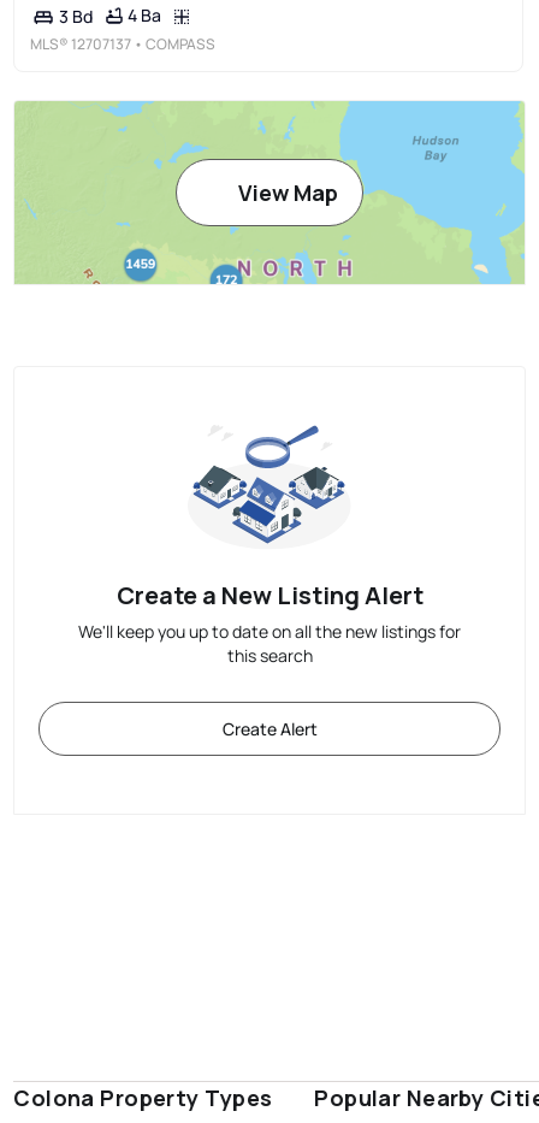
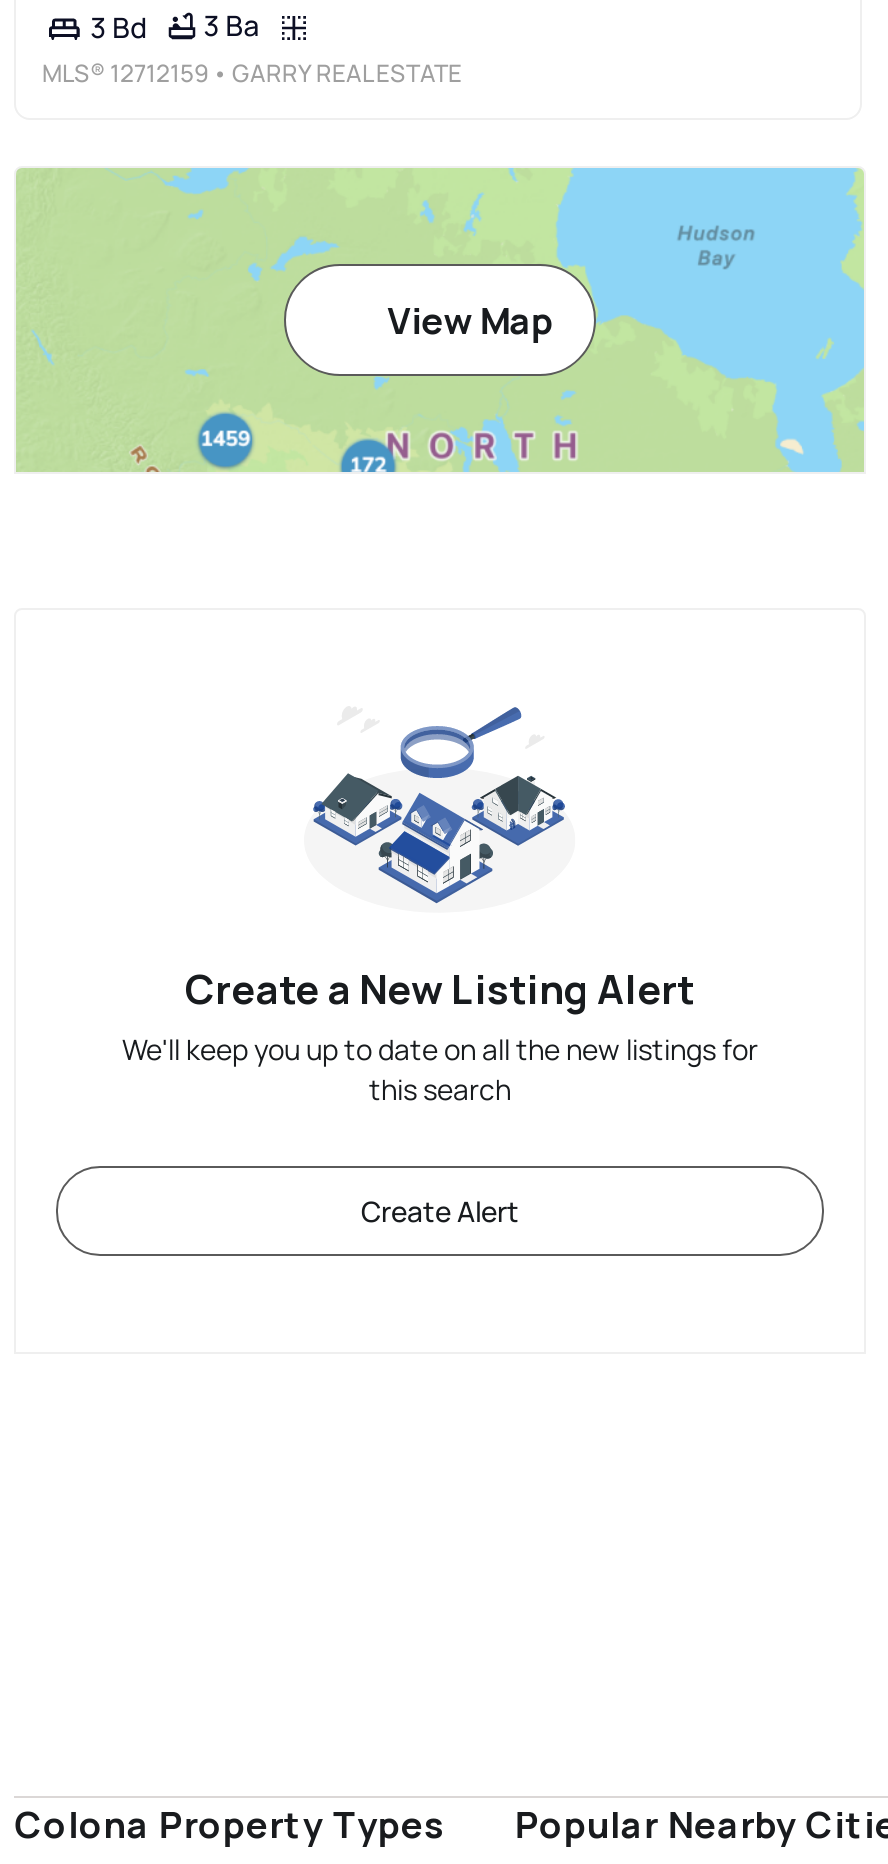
[30,4,215,54] 4 Ba | MLS® 12707137 • COMPASS -> [42,7,462,90] 3 Ba | MLS® 12712159 • GARRY REAL ESTATE

